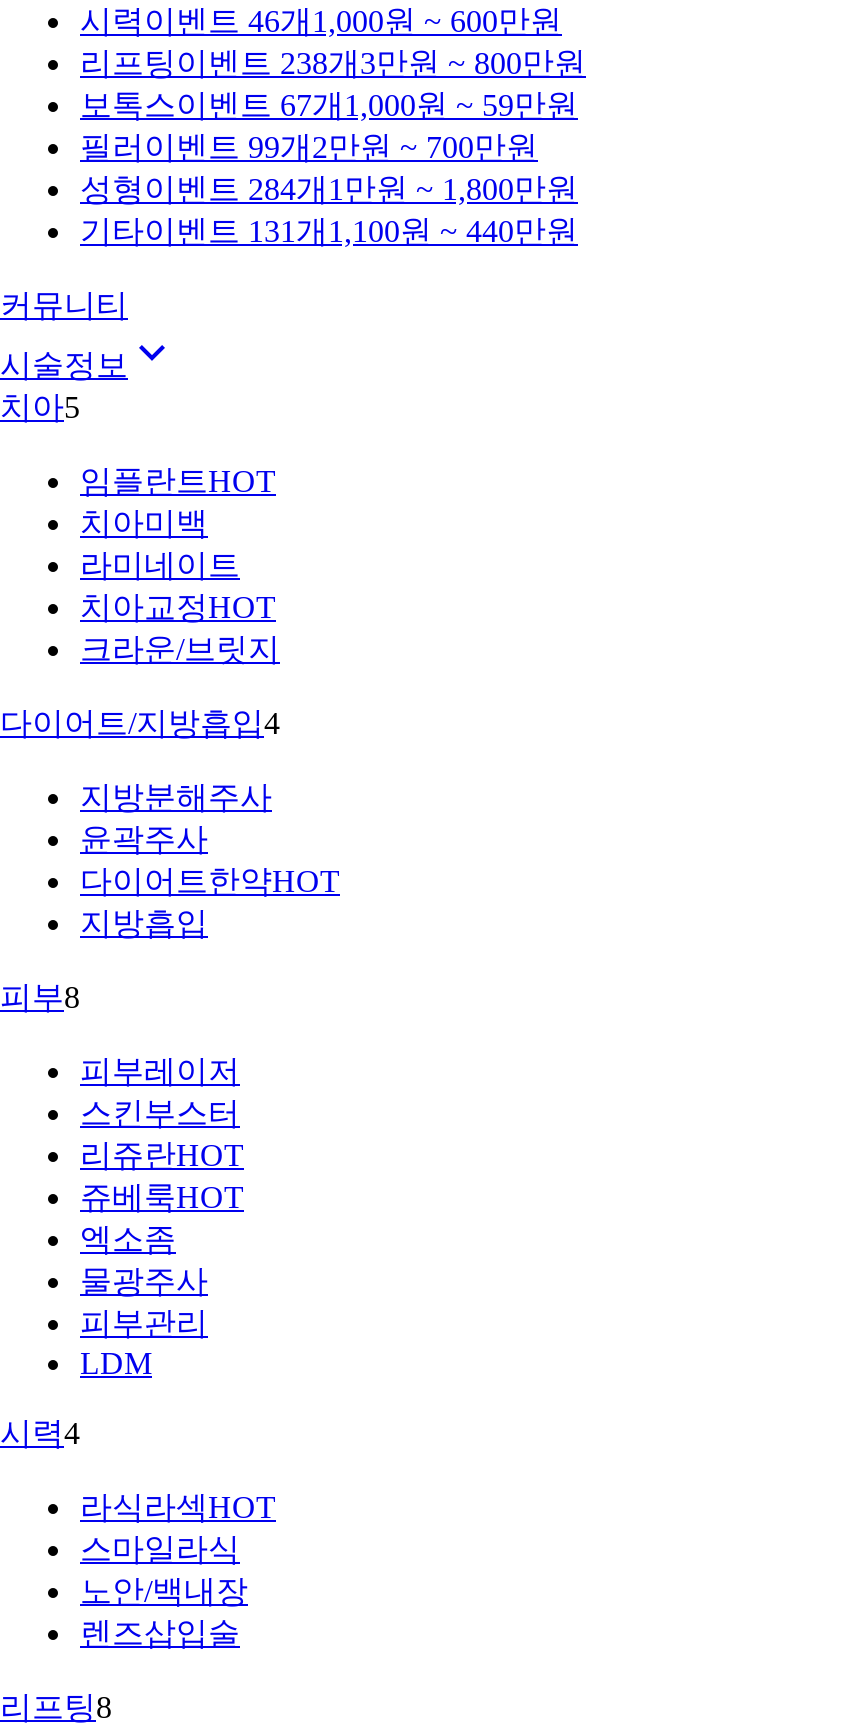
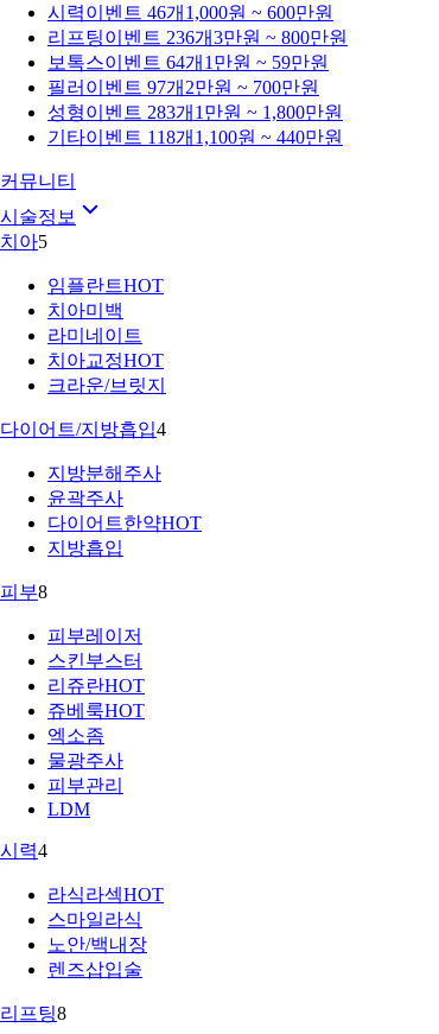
[80,46,586,80] 리프팅 이벤트 238개3만원 ~ 800만원 -> [47,27,348,47] 리프팅 이벤트 236개3만원 ~ 800만원
[80,88,578,122] 보톡스 이벤트 67개 1,000원 ~ 59만원 -> [47,52,329,72] 보톡스 이벤트 64개 1만원 ~ 59만원
[80,130,538,164] 필러 이벤트 99개2만원 ~ 700만원 -> [47,77,319,97] 필러 이벤트 97개2만원 ~ 700만원
[80,172,578,206] 성형 이벤트 284개 1만원 ~ 1,800만원 -> [47,102,343,122] 성형 이벤트 283개 1만원 ~ 1,800만원
[80,214,578,248] 기타이벤트 131개 1,100원 ~ 440만원 -> [47,127,343,147] 기타이벤트 118개 1,100원 ~ 440만원

